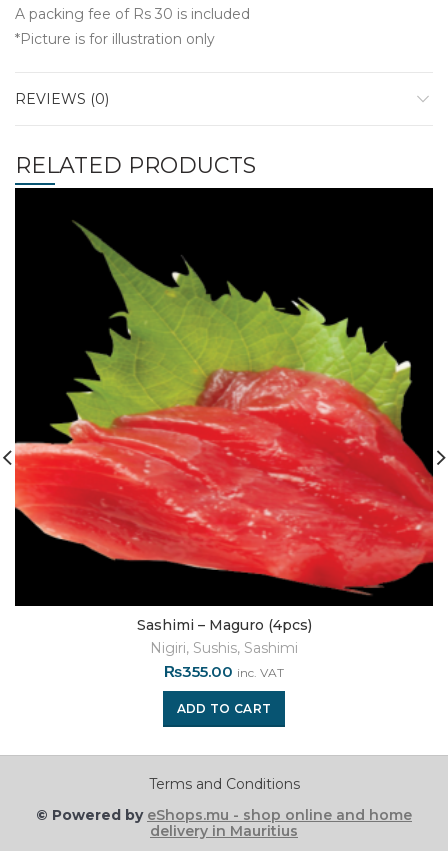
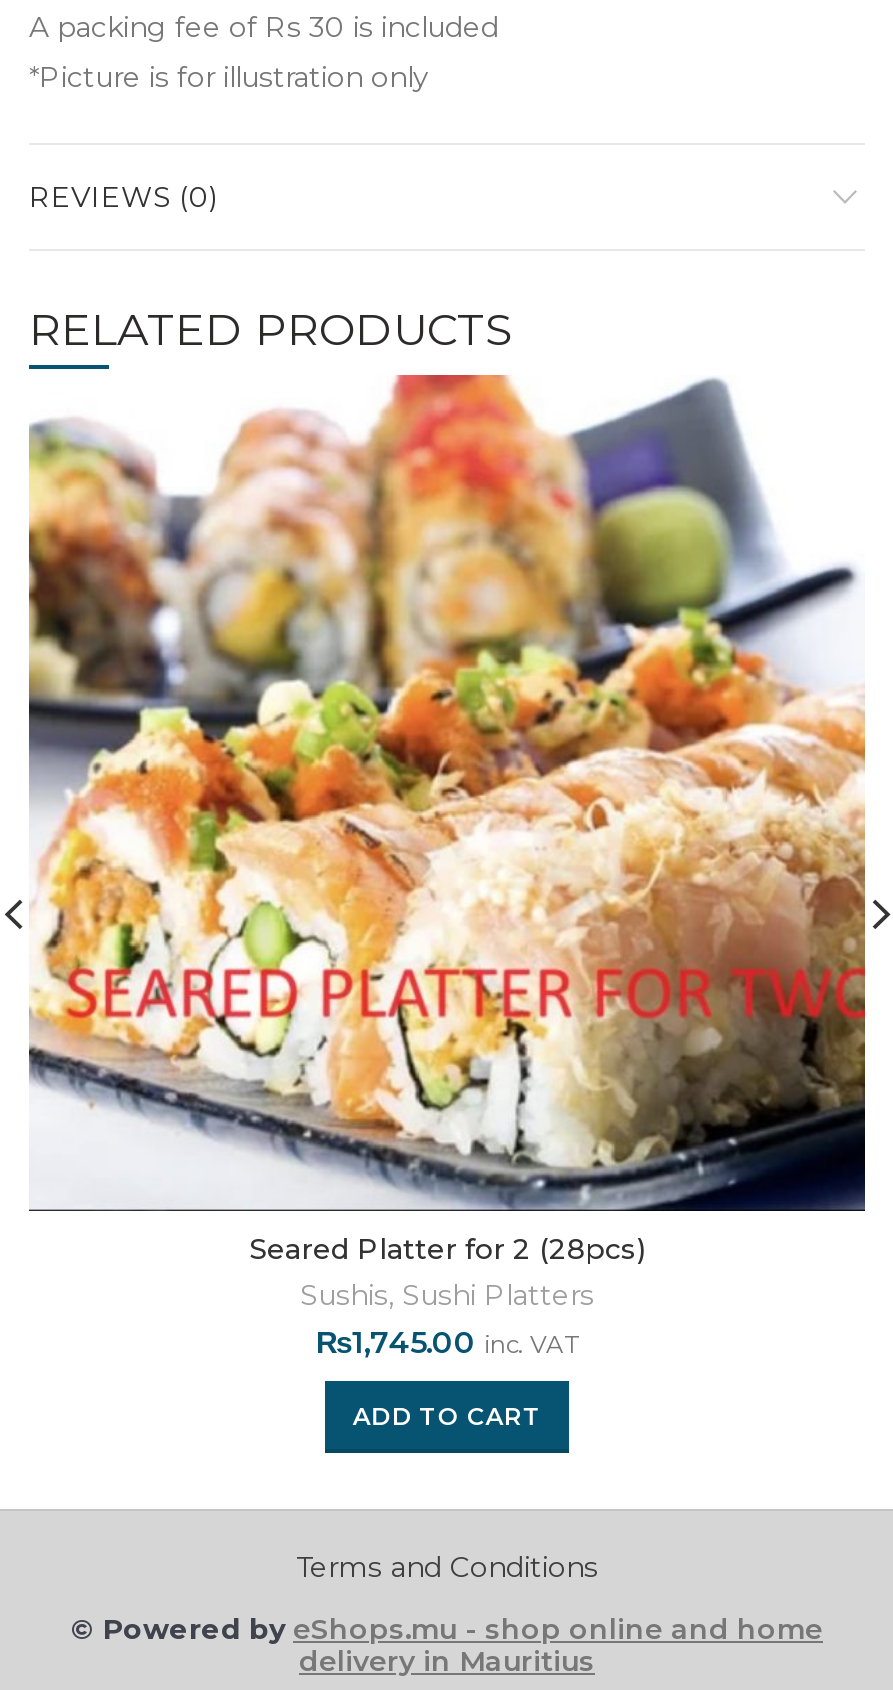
[14,187,434,681] [image] | Sashimi – Maguro (4pcs) | Nigiri, Sushis, Sashimi | ₨355.00 inc. VAT -> [27,373,867,1361] [image] | Seared Platter for 2 (28pcs) | Sushis, Sushi Platters | ₨1,745.00 inc. VAT

